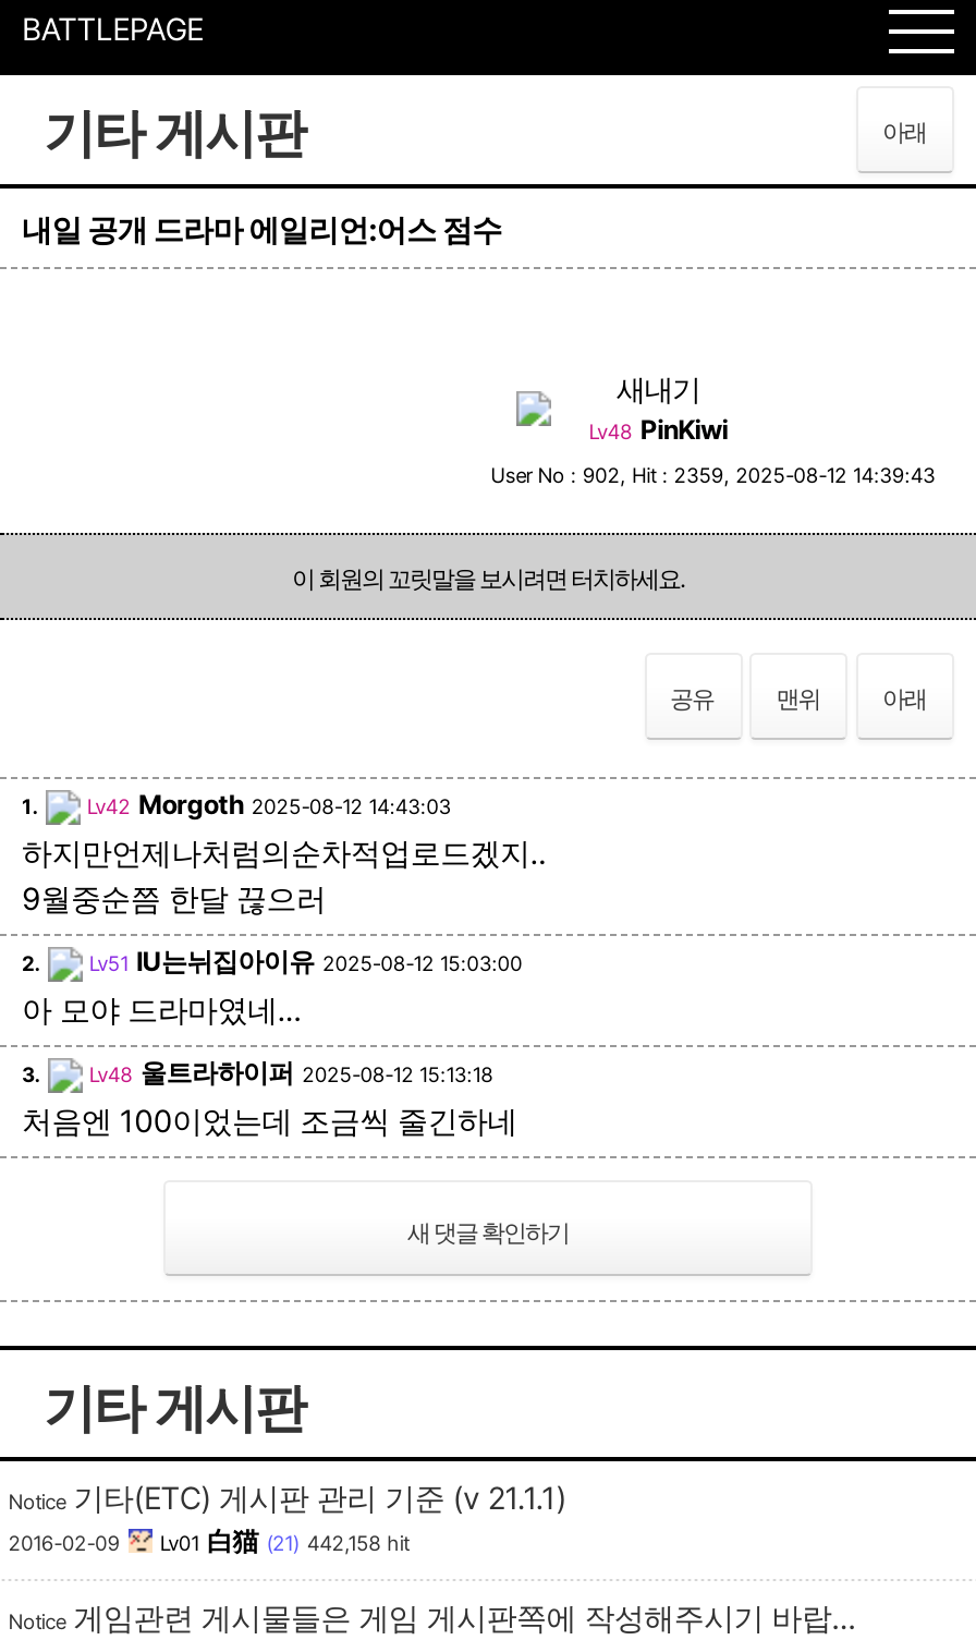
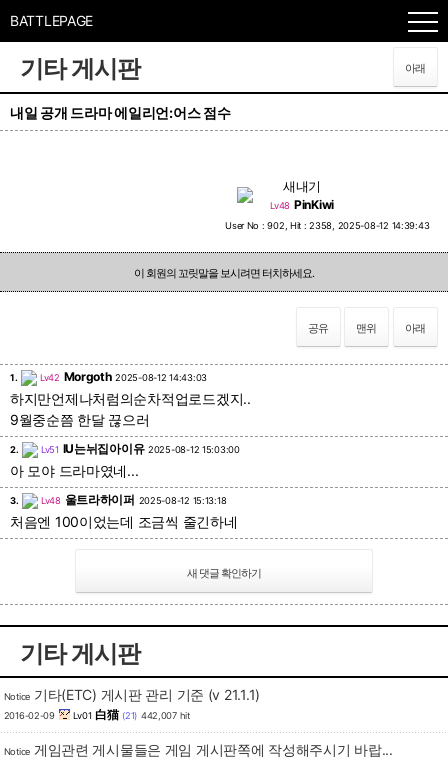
[490,463,935,487] User No : 902, Hit : 2359, 2025-08-12 14:39:43 -> [225,220,429,231] User No : 902, Hit : 2358, 2025-08-12 14:39:43
[8,1524,409,1556] 2016-02-09 Lv01 白猫 (21) 442,158 hit -> [4,707,190,722] 2016-02-09 Lv01 白猫 (21) 442,007 hit

